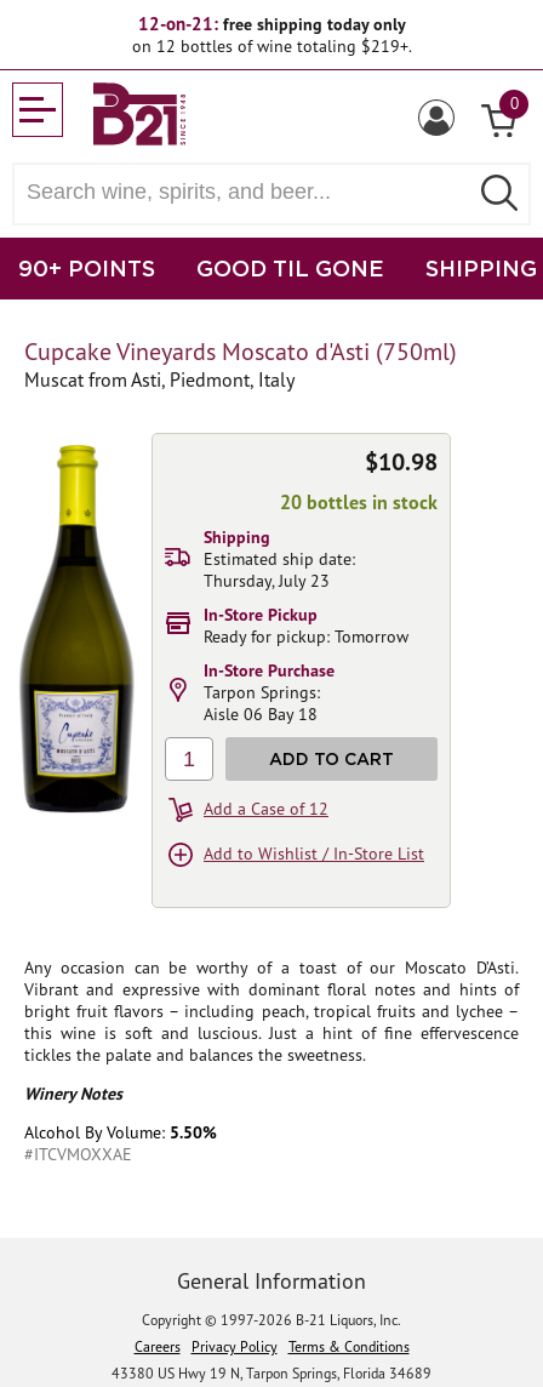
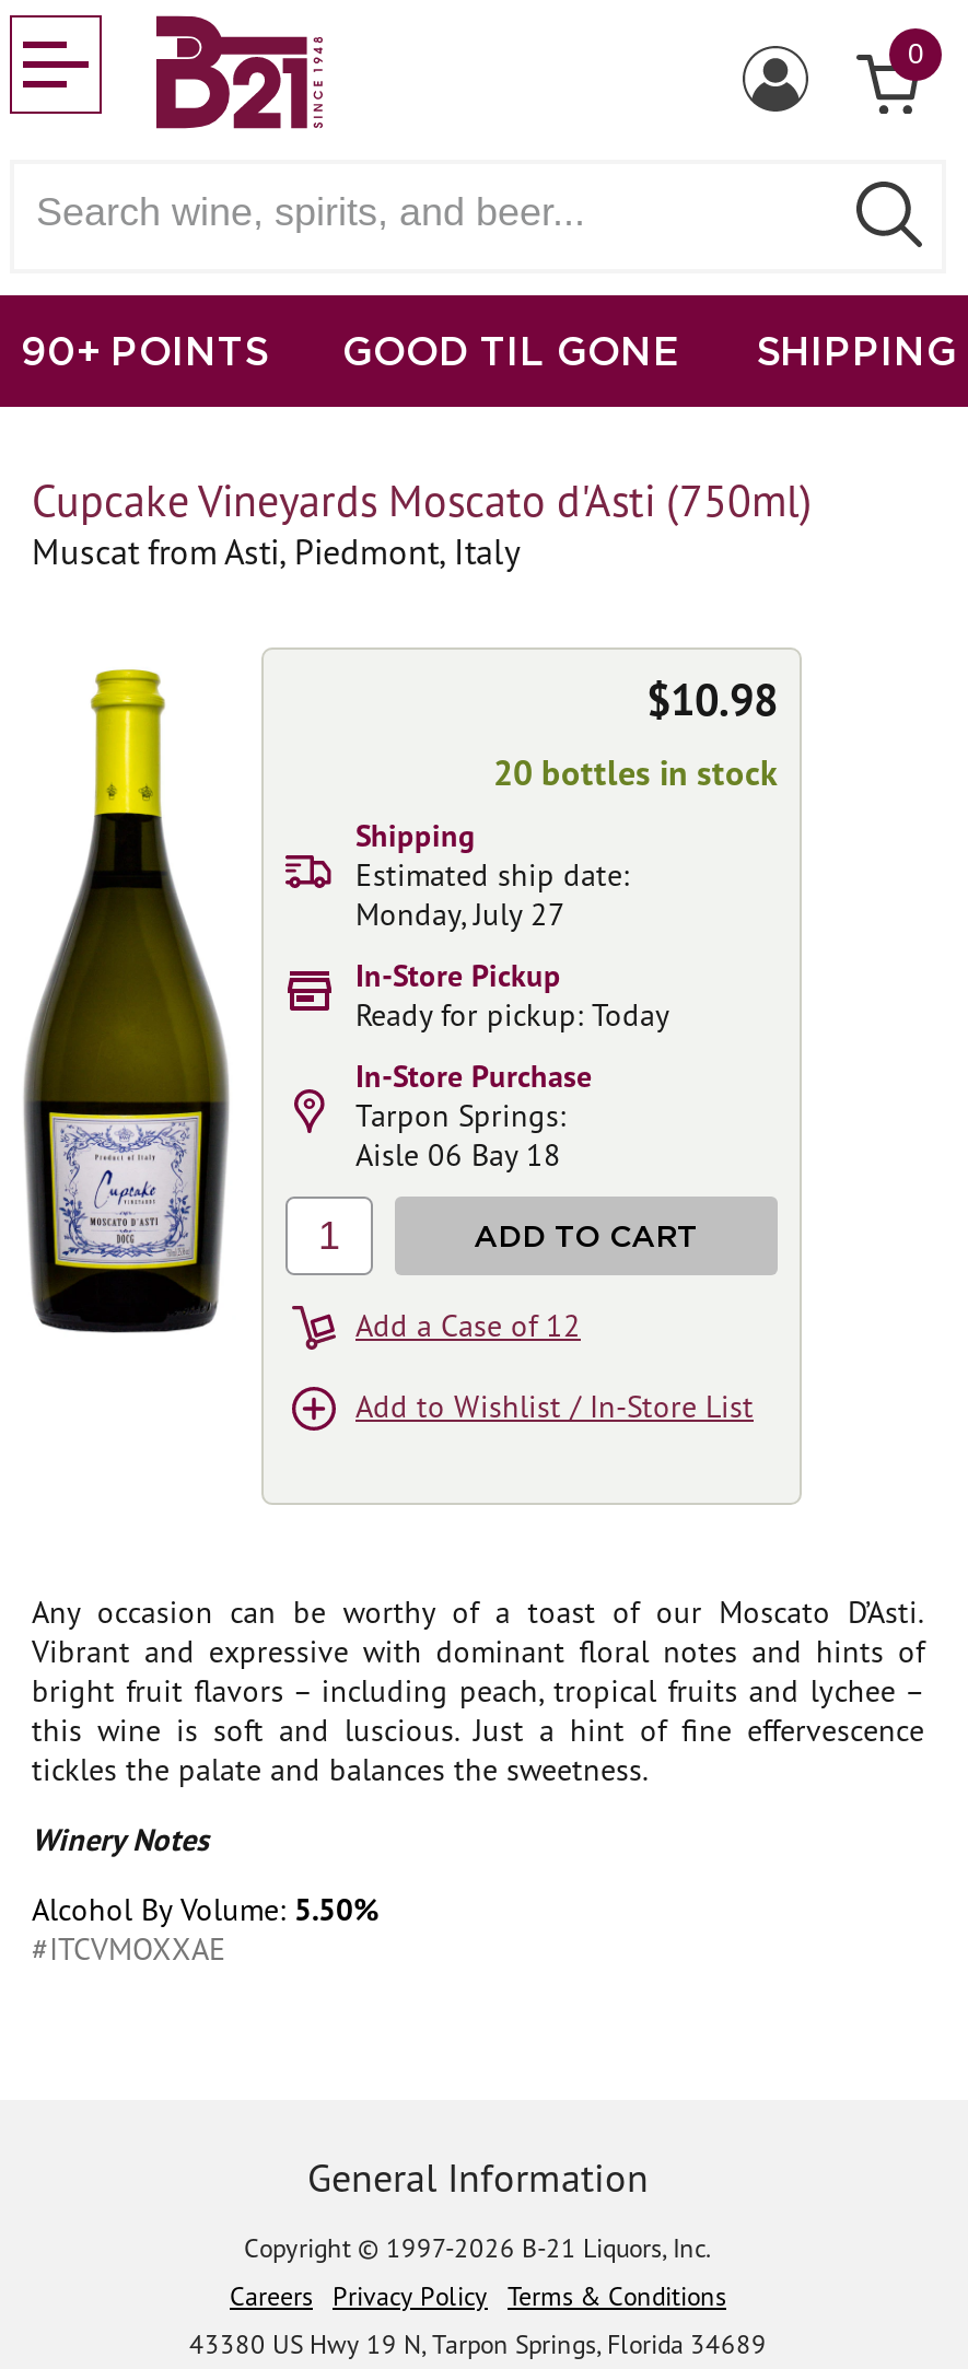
[132,12,411,57] 12-on-21: free shipping today only | on 12 bottles of wine totaling $219+. -> none
[204,570,330,592] Thursday, July 23 -> [355,895,565,934] Monday, July 27
[204,626,408,647] Ready for pickup: Tomorrow -> [355,995,670,1035] Ready for pickup: Today

